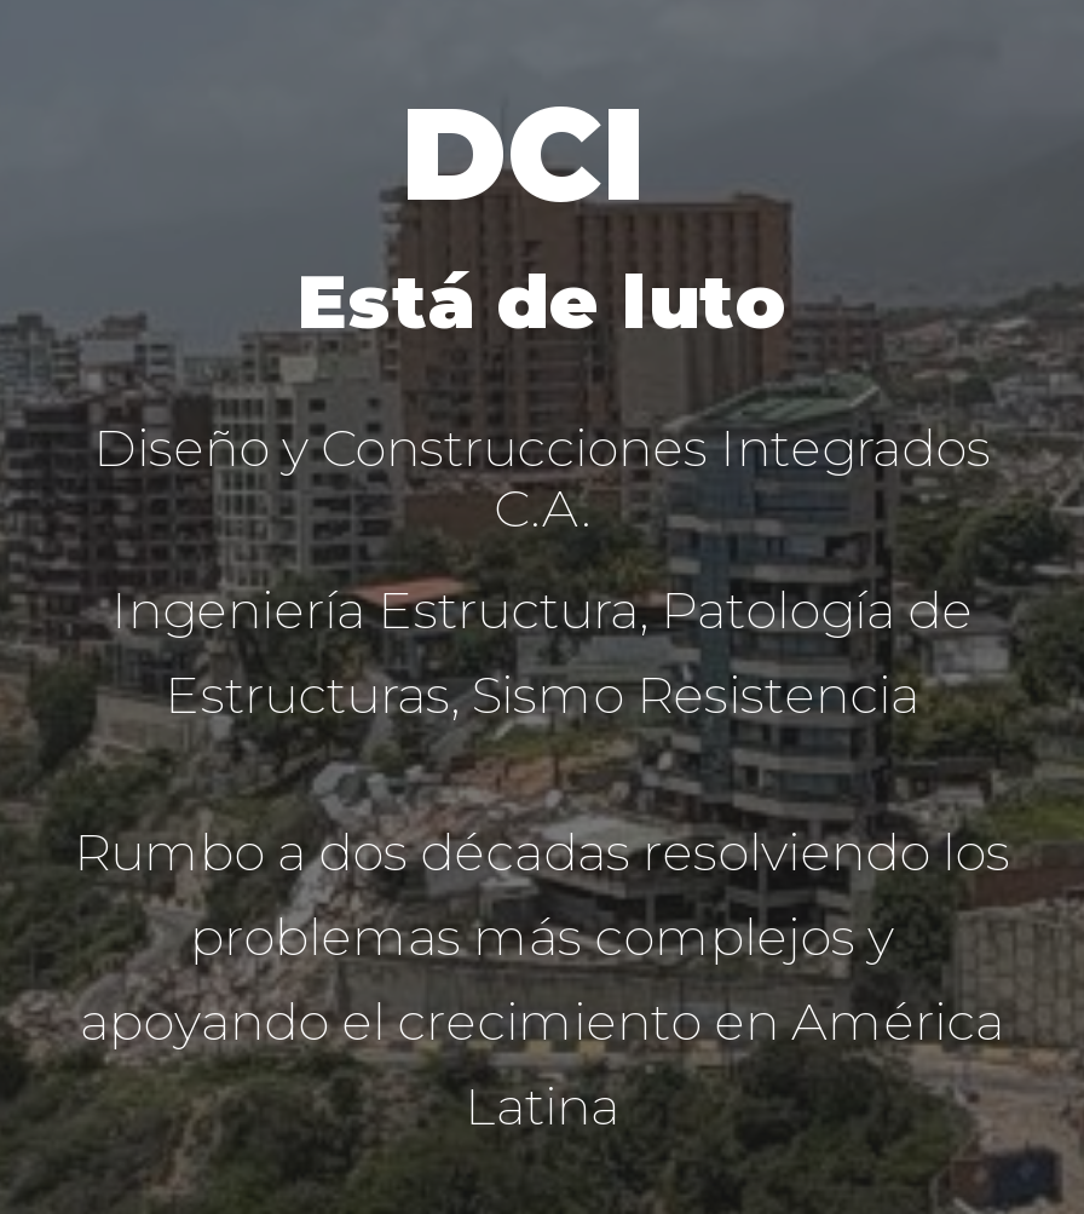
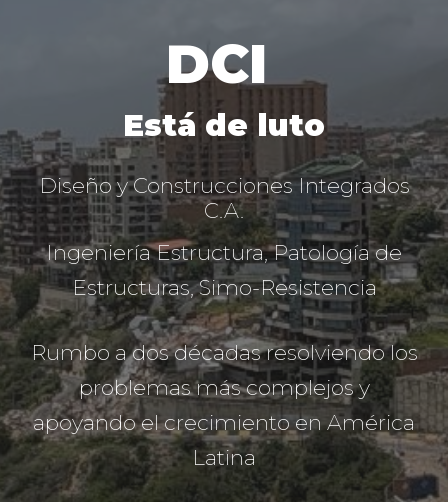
[165,662,919,725] Estructuras, Sismo Resistencia -> [71,274,376,300] Estructuras, Simo-Resistencia

